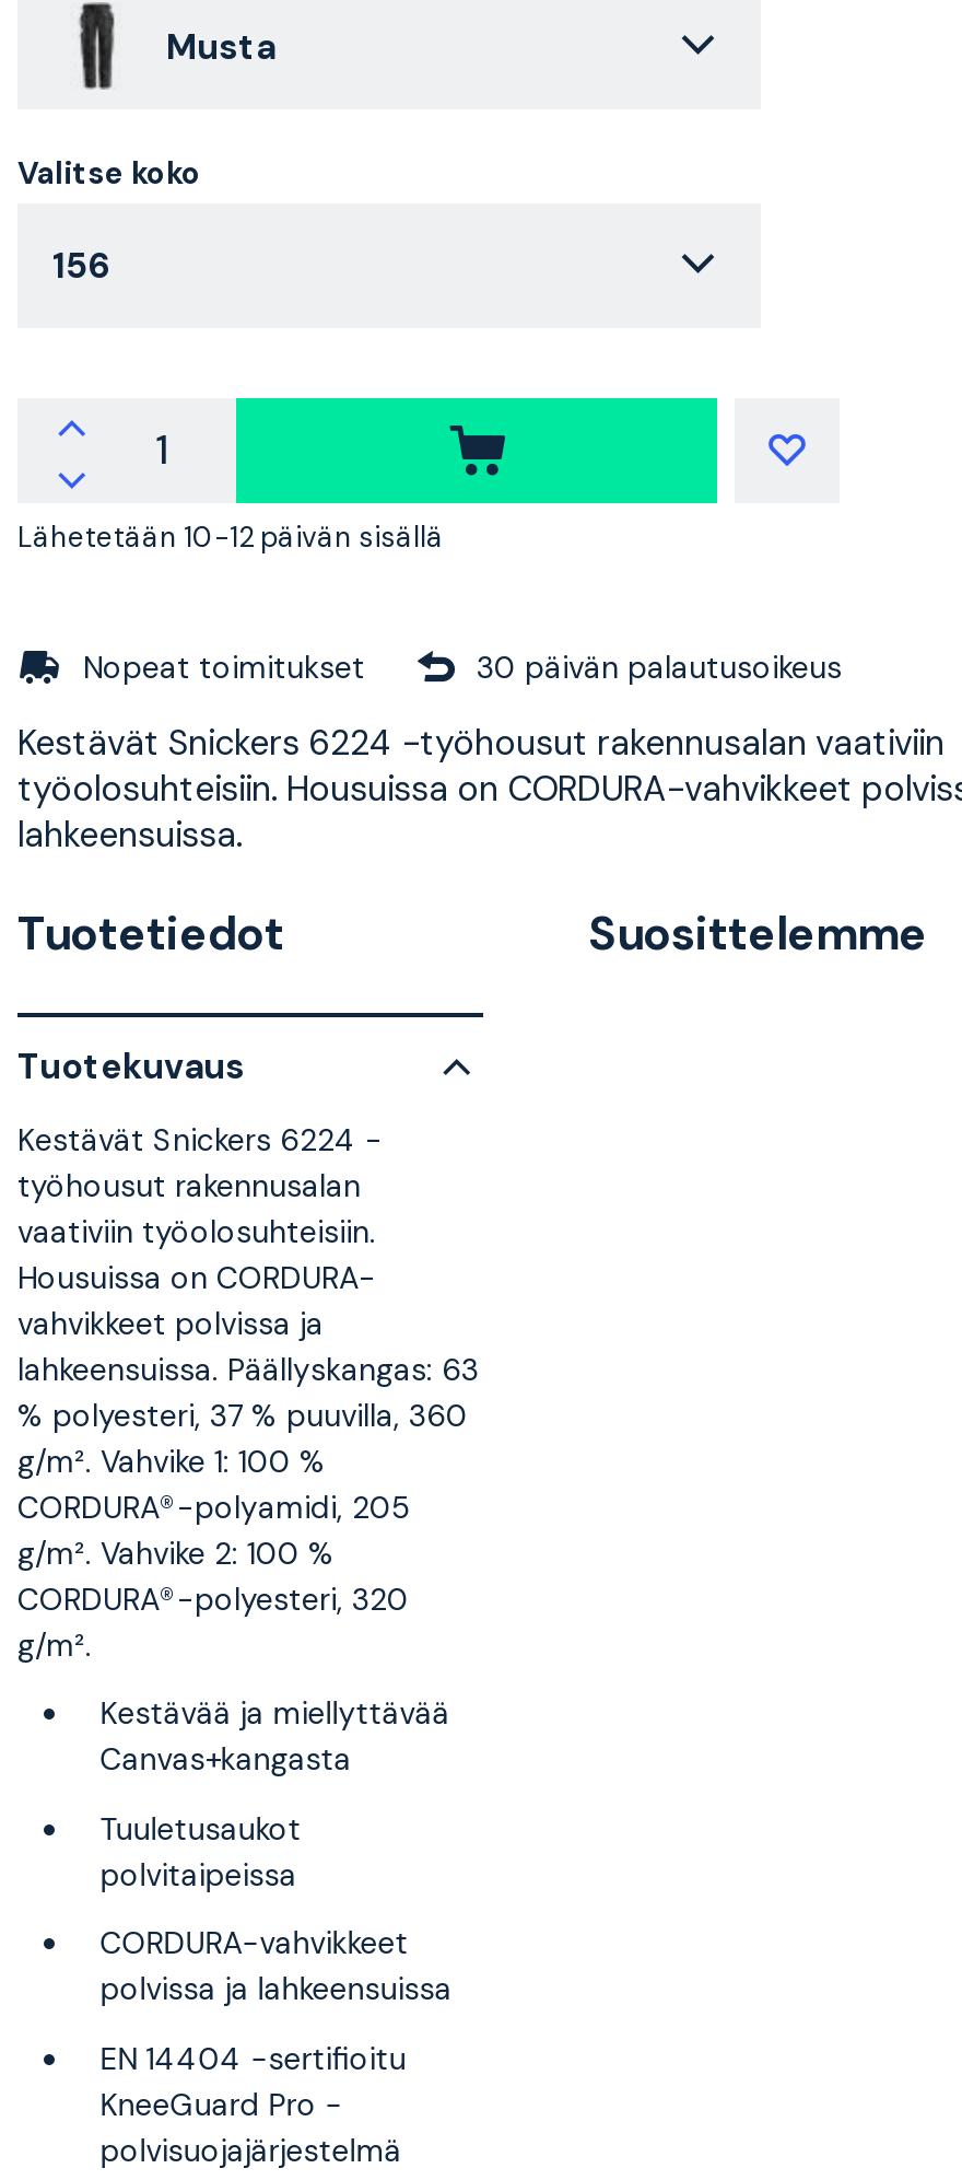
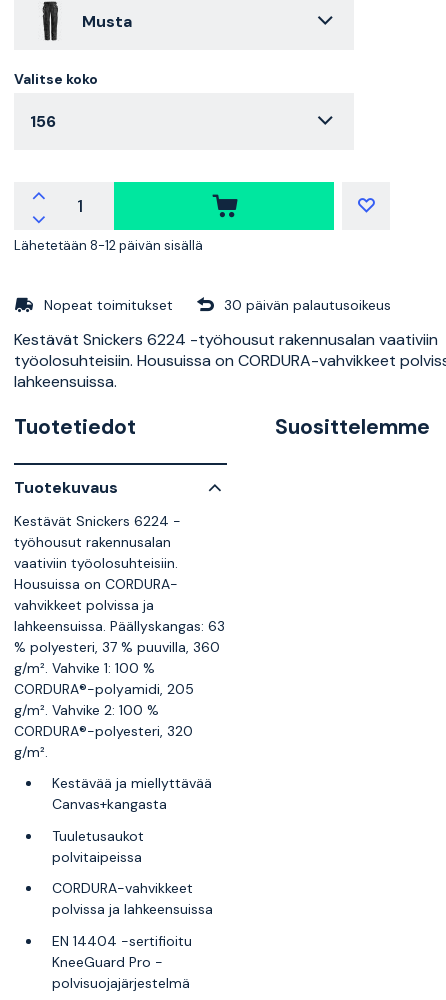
[17,517,444,555] Lähetetään 10-12 päivän sisällä -> [14,236,203,253] Lähetetään 8-12 päivän sisällä

